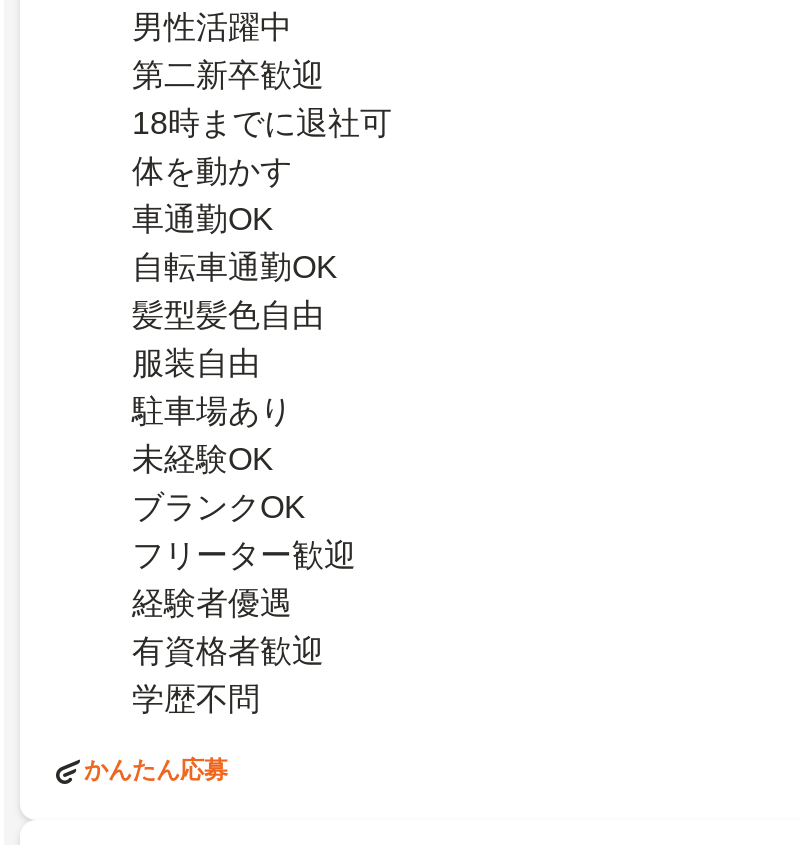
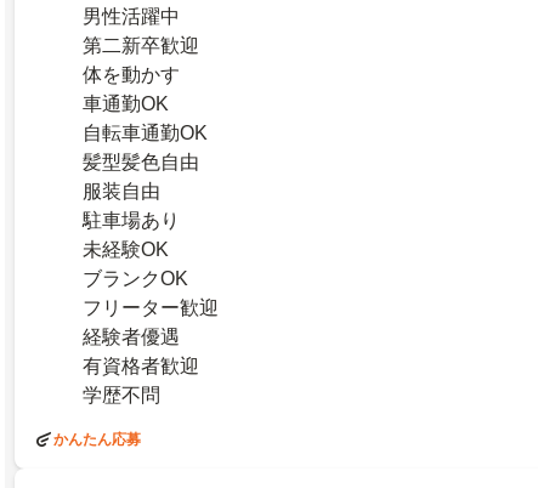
[132,105,392,139] 18時までに退社可 -> none

